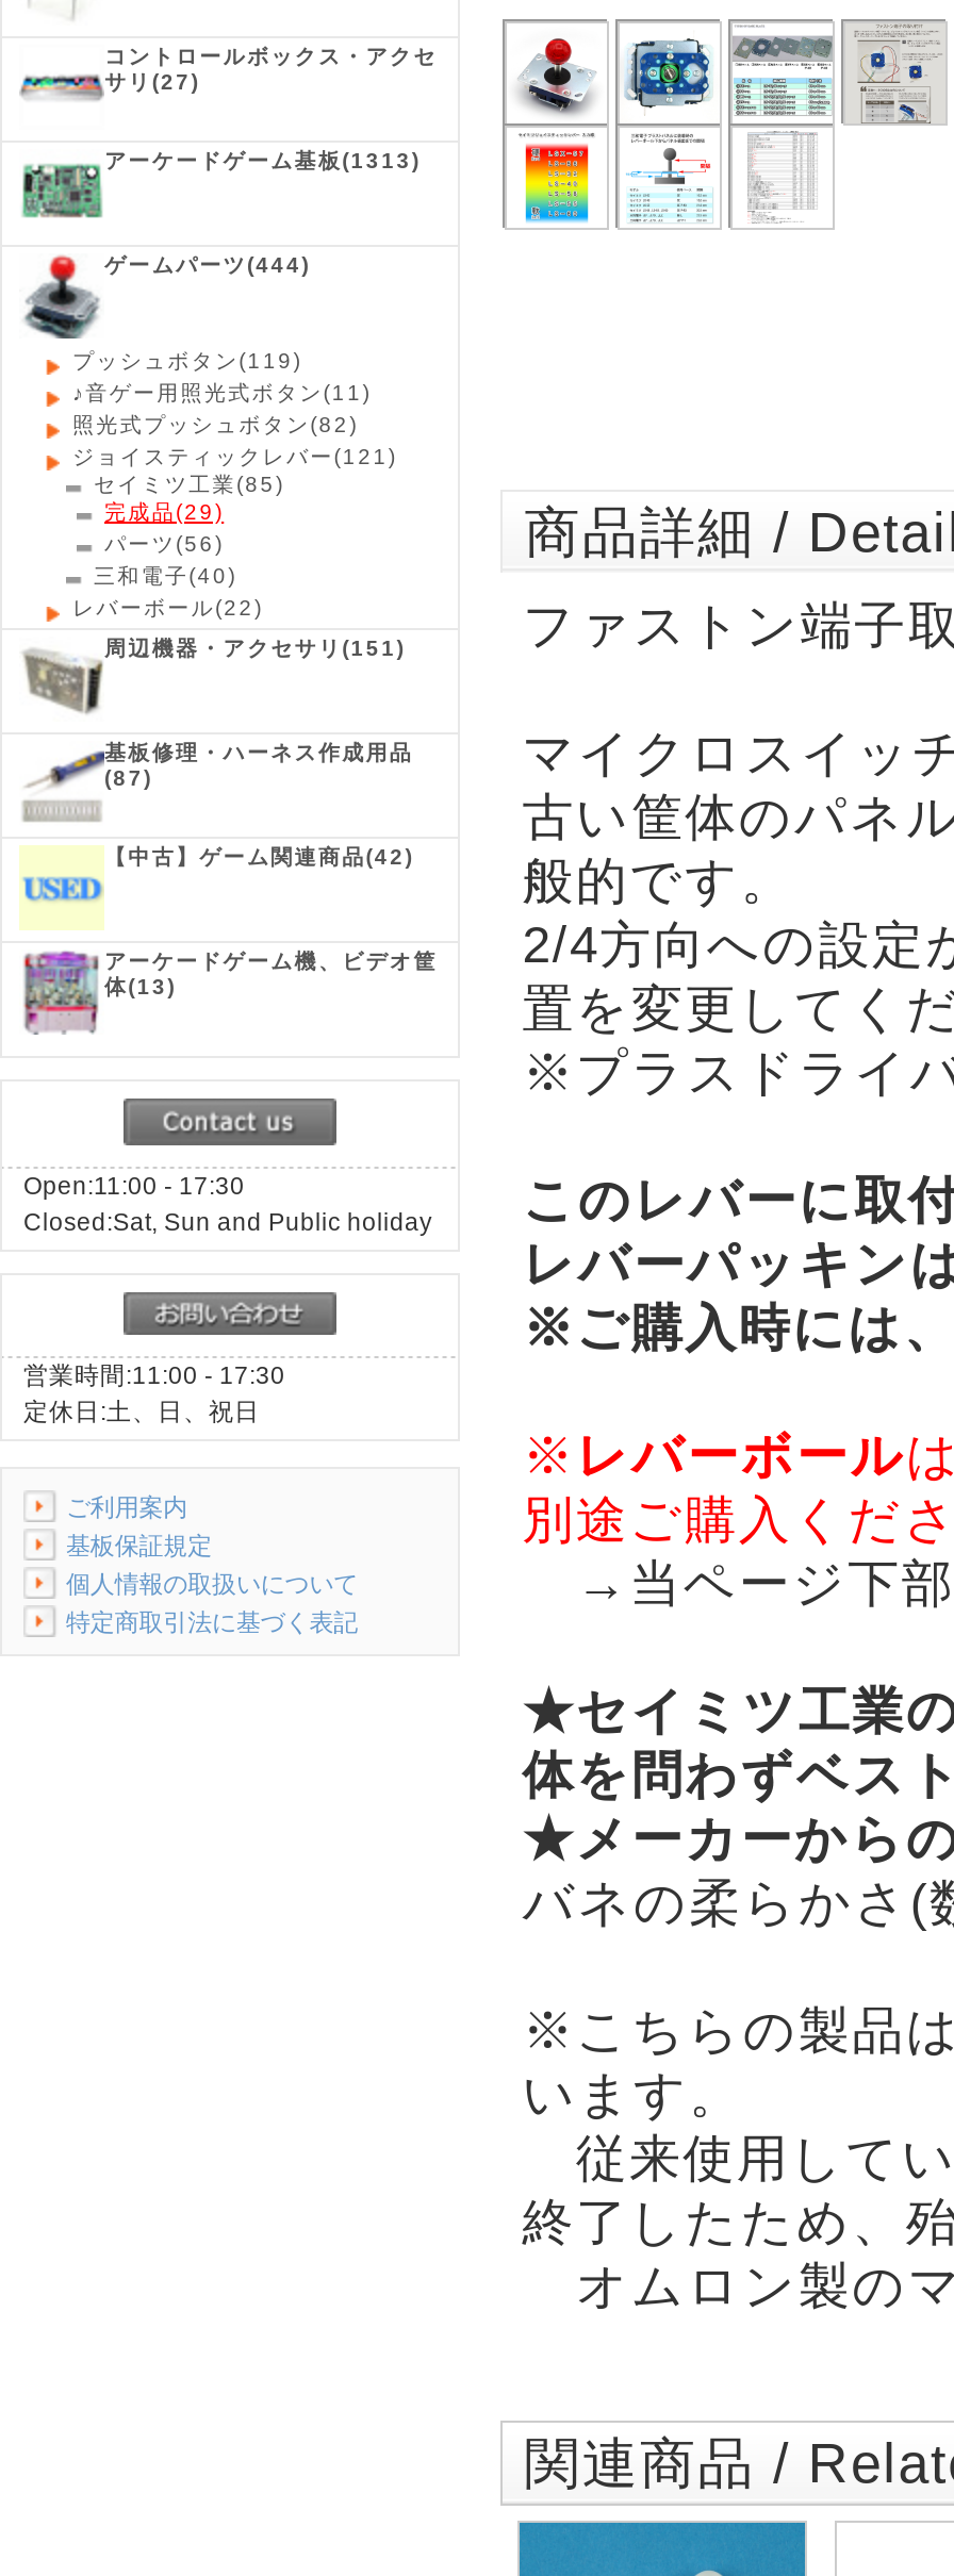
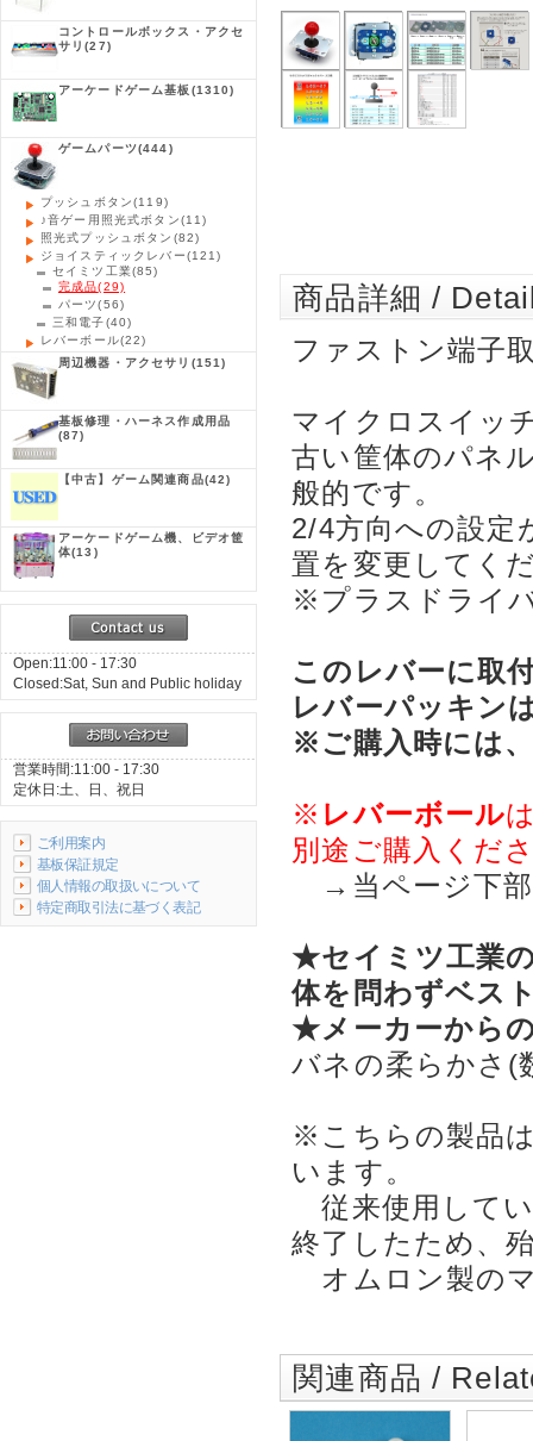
[104,149,421,172] アーケードゲーム基板(1313) -> [58,83,235,96] アーケードゲーム基板(1310)

